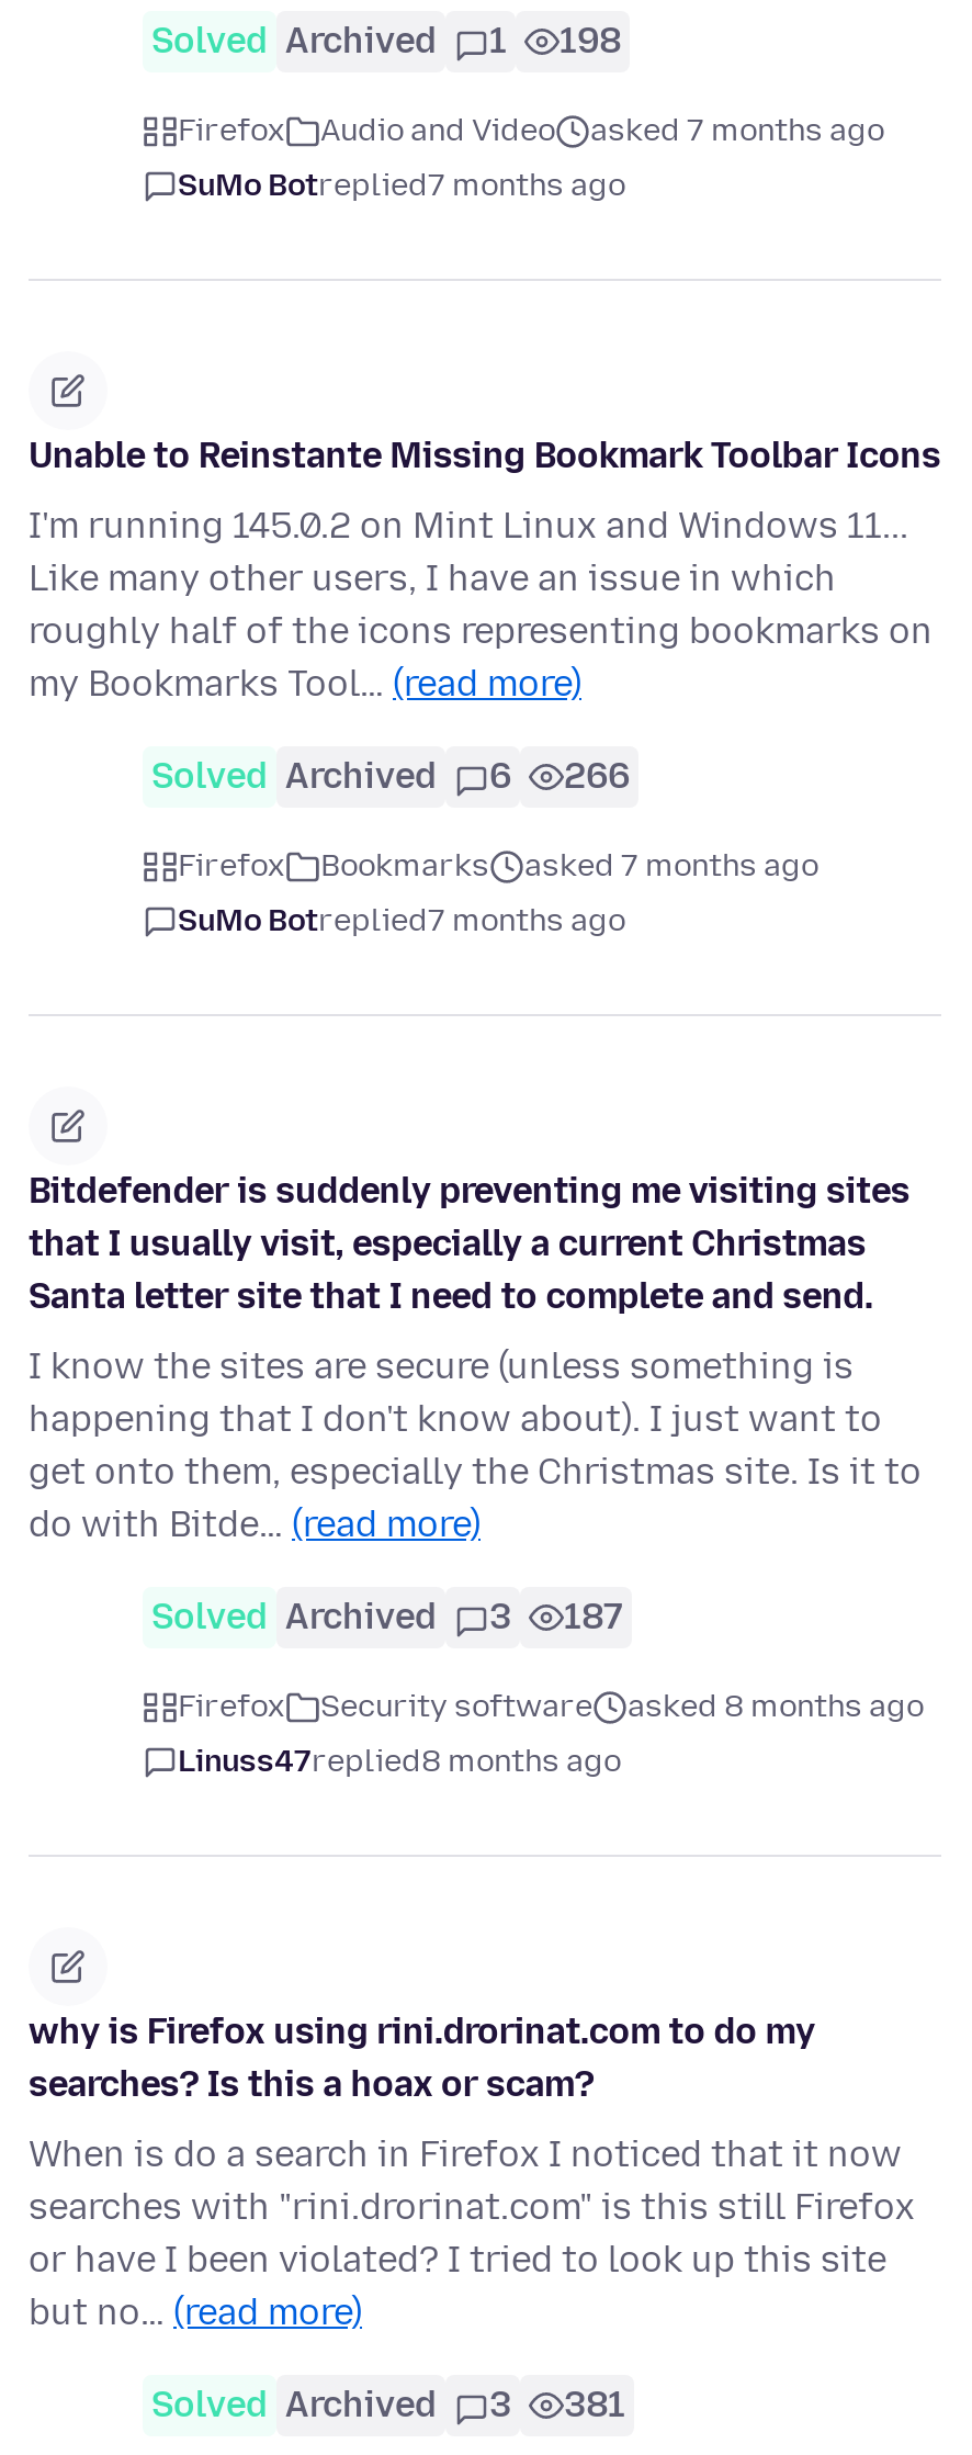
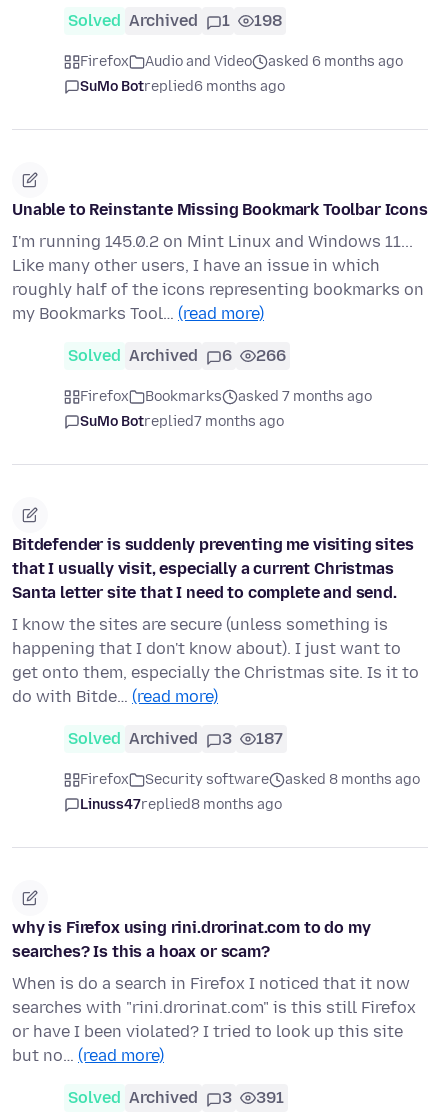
[590,113,884,150] asked 7 months ago -> [268,53,403,70] asked 6 months ago
[178,168,625,205] SuMo Botreplied7 months ago -> [80,78,285,95] SuMo Botreplied6 months ago
[151,2385,625,2426] Solved Archived 3 381 -> [68,1088,284,1107] Solved Archived 3 391

